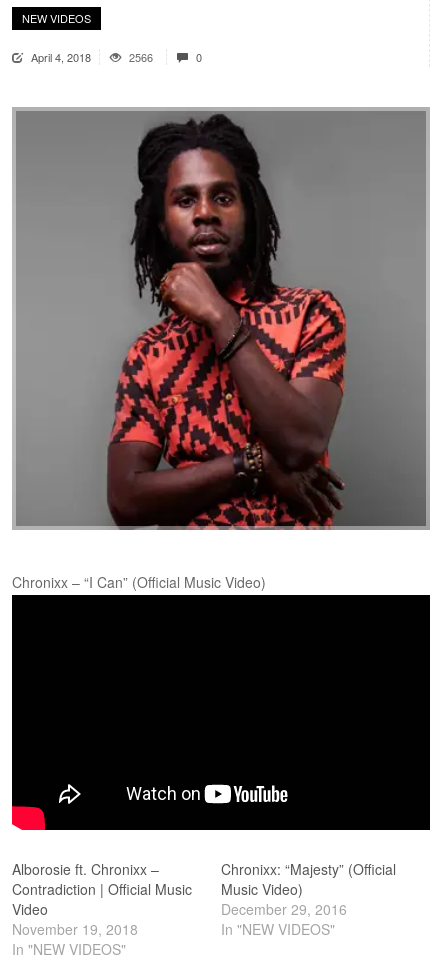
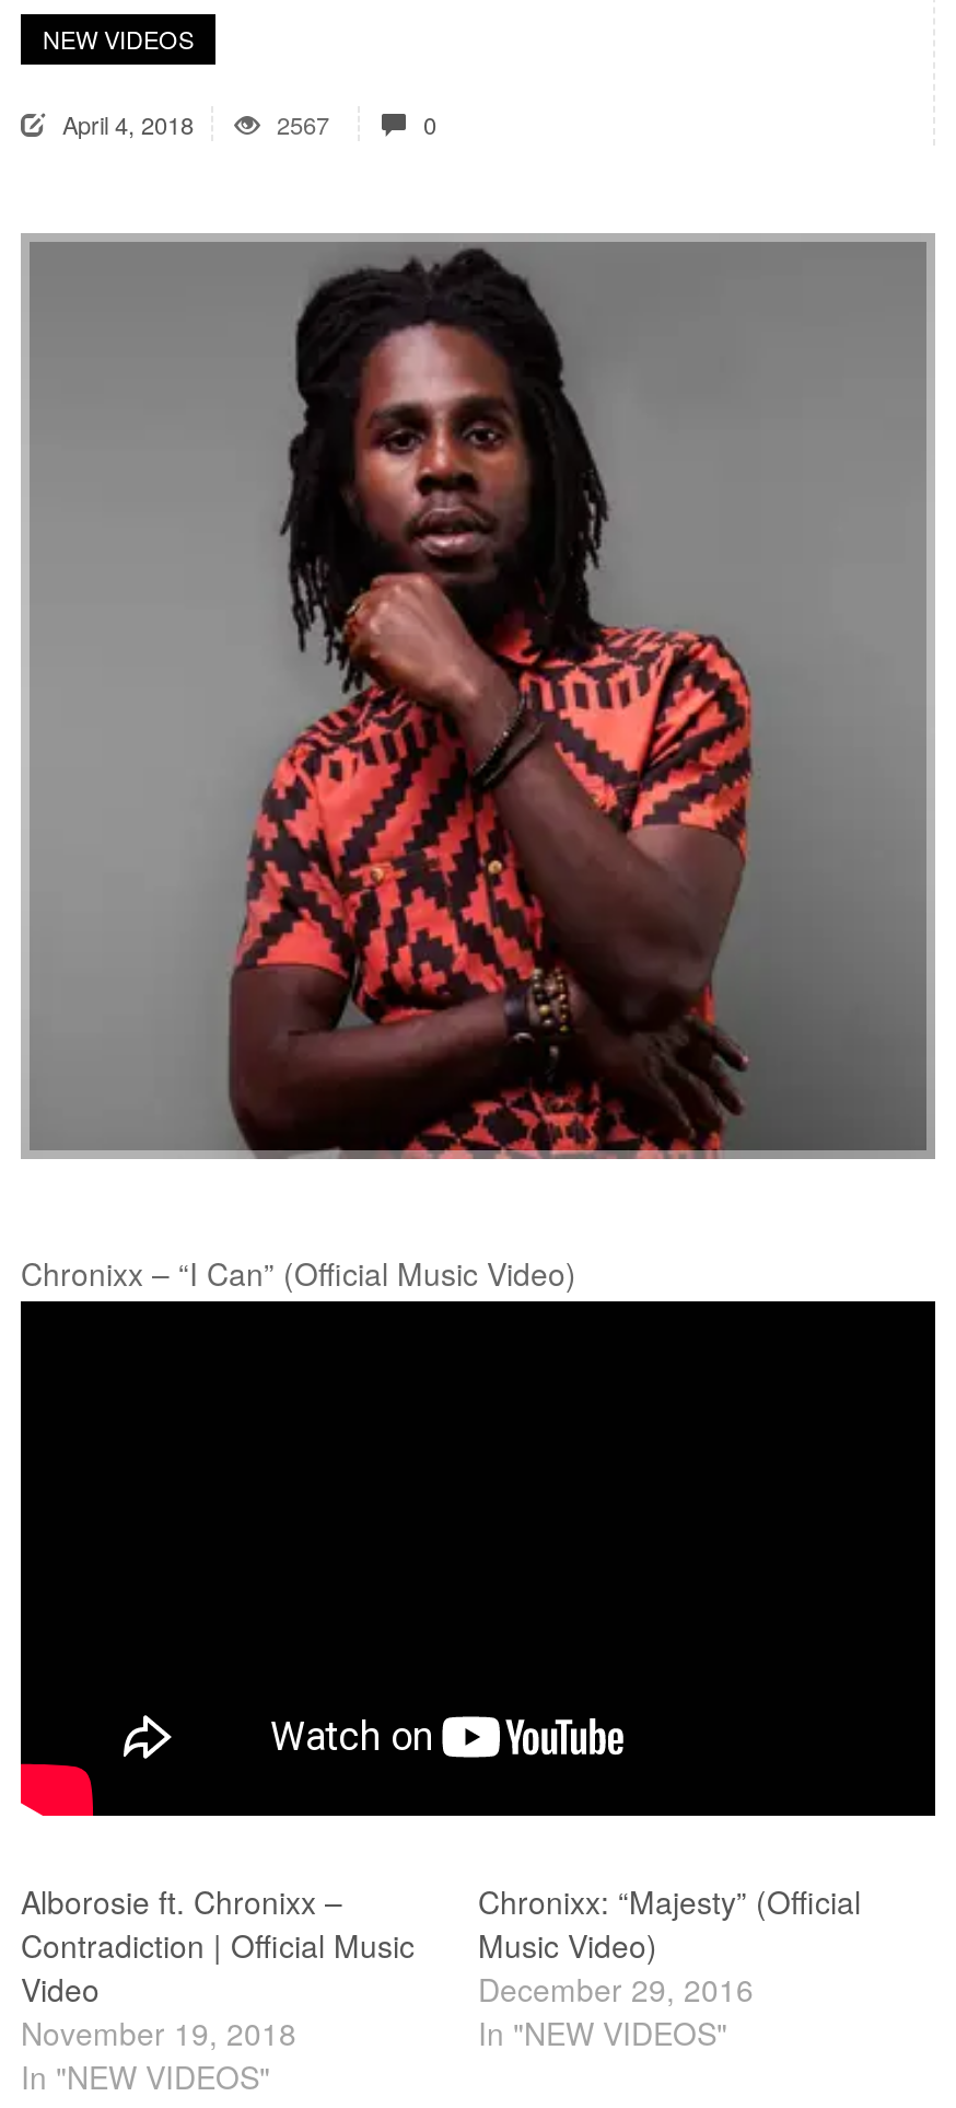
[126,49,156,65] 2566 -> [270,106,336,141] 2567

